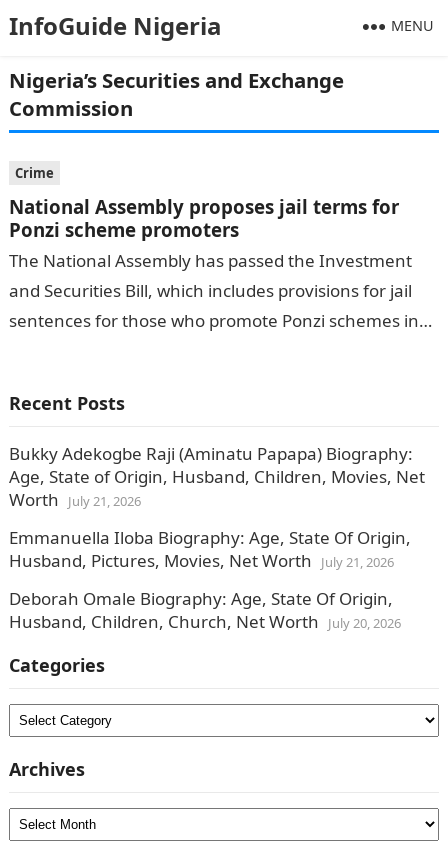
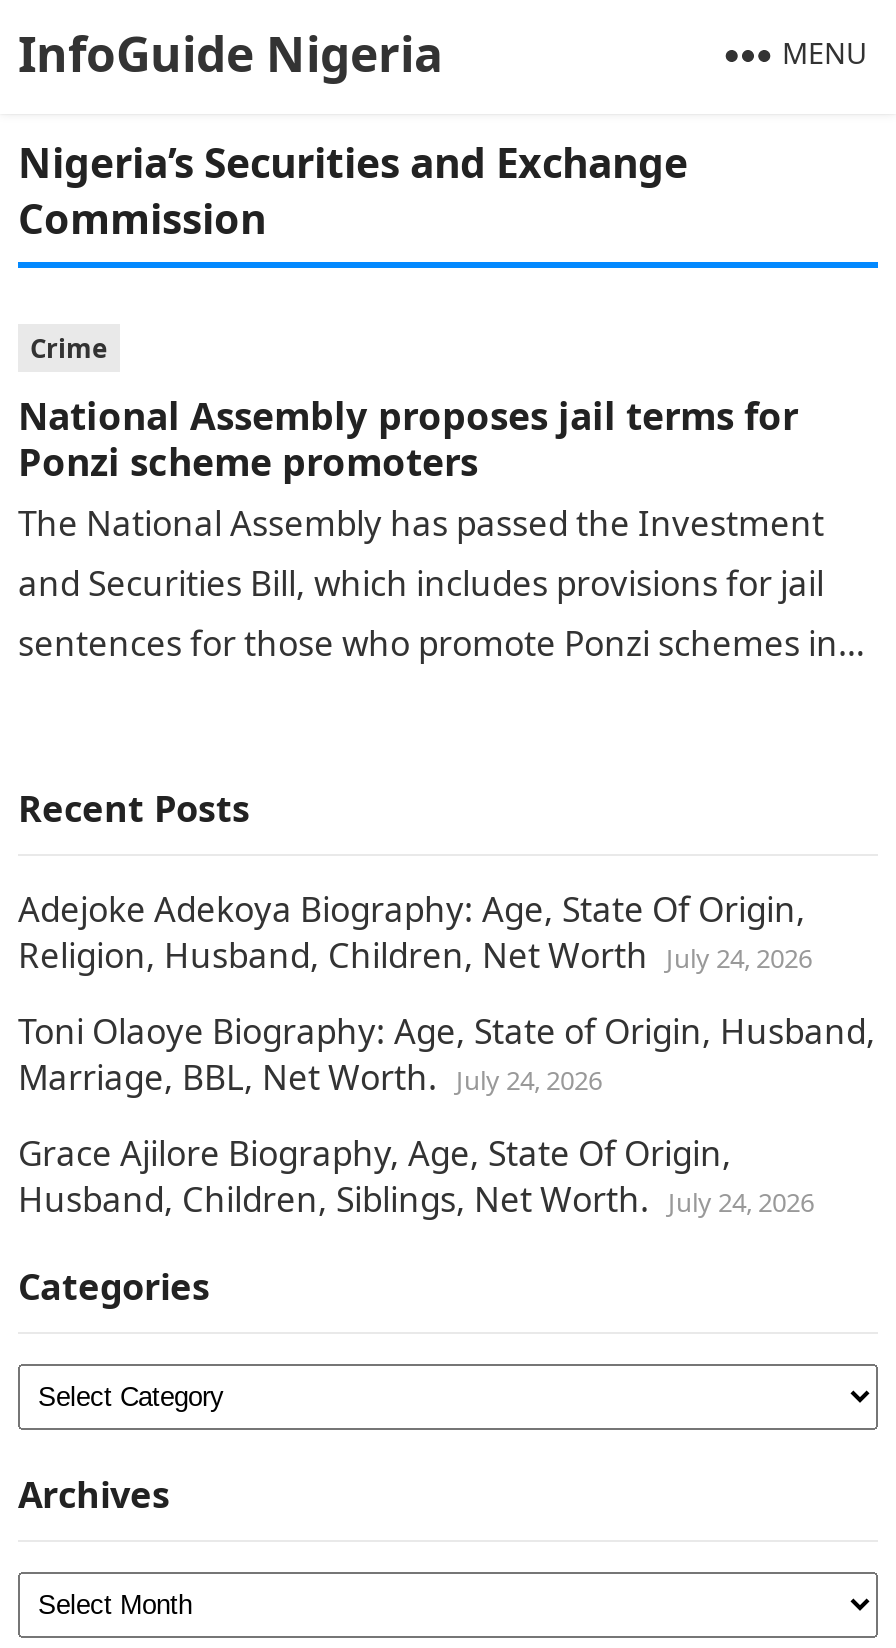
[9,442,425,511] Bukky Adekogbe Raji (Aminatu Papapa) Biography: | Age, State of Origin, Husband, Children, Movies, Net | Worth July 21, 2026 -> [18,886,812,978] Adejoke Adekoya Biography: Age, State Of Origin, | Religion, Husband, Children, Net Worth July 24, 2026
[9,526,411,572] Emmanuella Iloba Biography: Age, State Of Origin, | Husband, Pictures, Movies, Net Worth July 21, 2026 -> [18,1008,876,1100] Toni Olaoye Biography: Age, State of Origin, Husband, | Marriage, BBL, Net Worth. July 24, 2026
[9,587,401,633] Deborah Omale Biography: Age, State Of Origin, | Husband, Children, Church, Net Worth July 20, 2026 -> [18,1130,814,1222] Grace Ajilore Biography, Age, State Of Origin, | Husband, Children, Siblings, Net Worth. July 24, 2026

